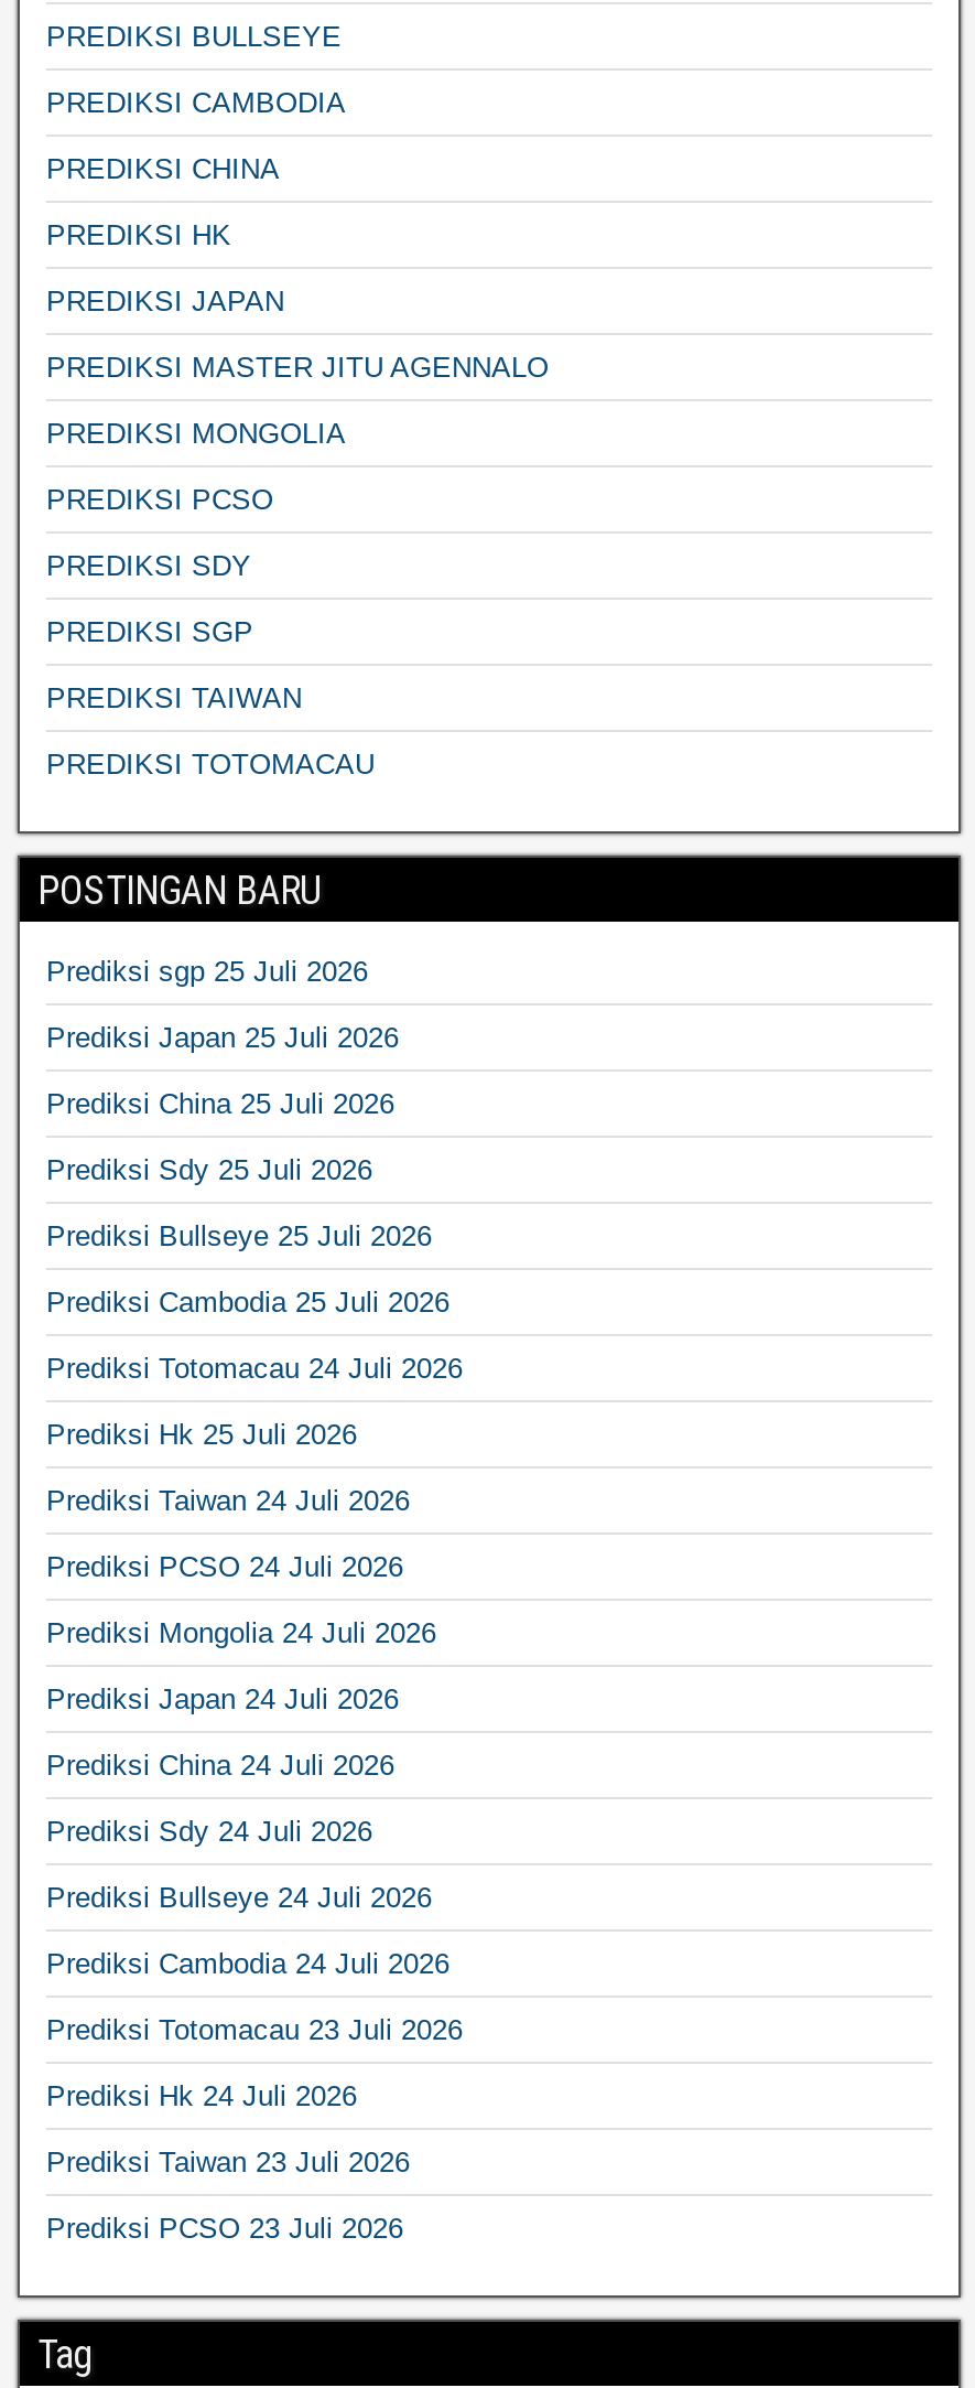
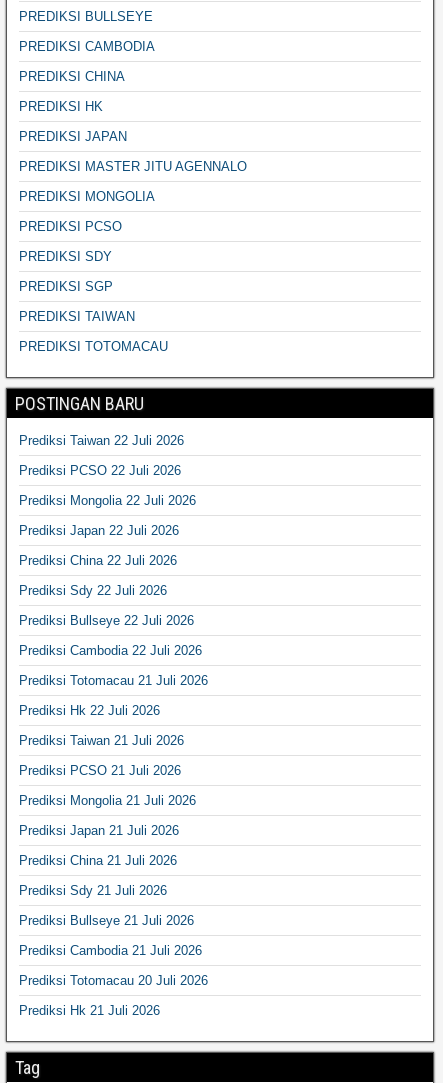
[46,954,368,987] Prediksi sgp 25 Juli 2026 -> [19,433,184,448] Prediksi Taiwan 22 Juli 2026
[46,1020,399,1054] Prediksi Japan 25 Juli 2026 -> [19,463,181,478] Prediksi PCSO 22 Juli 2026
[46,1087,394,1120] Prediksi China 25 Juli 2026 -> [19,493,196,508] Prediksi Mongolia 22 Juli 2026
[46,1153,372,1186] Prediksi Sdy 25 Juli 2026 -> [19,523,179,538] Prediksi Japan 22 Juli 2026
[46,1219,432,1252] Prediksi Bullseye 25 Juli 2026 -> [19,553,177,568] Prediksi China 22 Juli 2026
[46,1285,449,1318] Prediksi Cambodia 25 Juli 2026 -> [19,583,167,598] Prediksi Sdy 22 Juli 2026
[46,1351,463,1384] Prediksi Totomacau 24 Juli 2026 -> [19,613,194,628] Prediksi Bullseye 22 Juli 2026
[46,1417,357,1450] Prediksi Hk 25 Juli 2026 -> [19,643,202,658] Prediksi Cambodia 22 Juli 2026
[46,1484,410,1517] Prediksi Taiwan 24 Juli 2026 -> [19,673,208,688] Prediksi Totomacau 21 Juli 2026
[46,1550,403,1583] Prediksi PCSO 24 Juli 2026 -> [19,703,160,718] Prediksi Hk 22 Juli 2026
[46,1616,436,1649] Prediksi Mongolia 24 Juli 2026 -> [19,733,184,748] Prediksi Taiwan 21 Juli 2026
[46,1682,399,1715] Prediksi Japan 24 Juli 2026 -> [19,763,181,778] Prediksi PCSO 21 Juli 2026
[46,1748,394,1781] Prediksi China 24 Juli 2026 -> [19,793,196,808] Prediksi Mongolia 21 Juli 2026
[46,1814,372,1847] Prediksi Sdy 24 Juli 2026 -> [19,823,179,838] Prediksi Japan 21 Juli 2026
[46,1880,432,1913] Prediksi Bullseye 24 Juli 2026 -> [19,853,177,868] Prediksi China 21 Juli 2026
[46,1947,449,1980] Prediksi Cambodia 24 Juli 2026 -> [19,883,167,898] Prediksi Sdy 21 Juli 2026
[46,2013,463,2046] Prediksi Totomacau 23 Juli 2026 -> [19,913,194,928] Prediksi Bullseye 21 Juli 2026
[46,2079,357,2112] Prediksi Hk 24 Juli 2026 -> [19,943,202,958] Prediksi Cambodia 21 Juli 2026
[46,2145,410,2178] Prediksi Taiwan 23 Juli 2026 -> [19,973,208,988] Prediksi Totomacau 20 Juli 2026
[46,2211,403,2244] Prediksi PCSO 23 Juli 2026 -> [19,1003,160,1018] Prediksi Hk 21 Juli 2026

